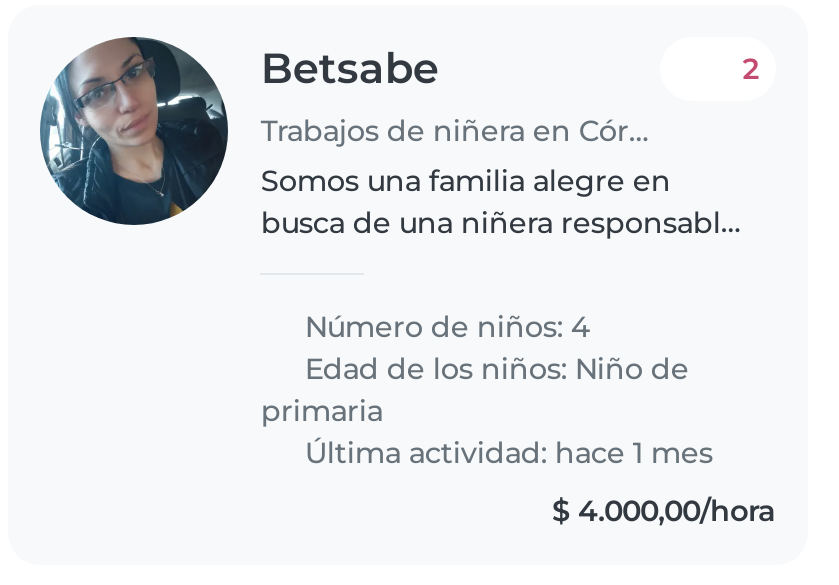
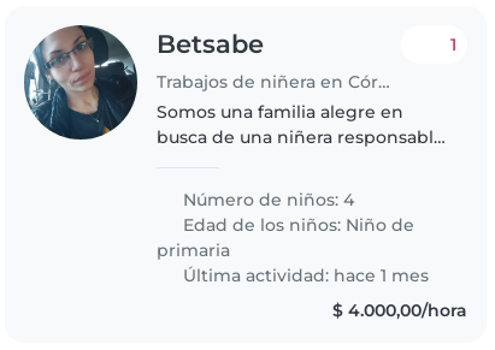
[742,51,758,87] 2 -> [451,34,457,56] 1

